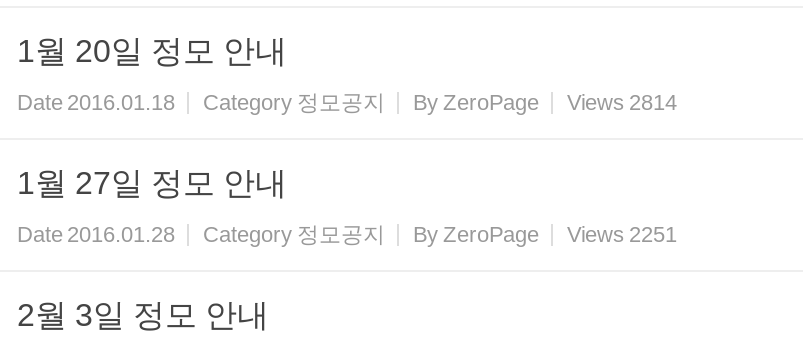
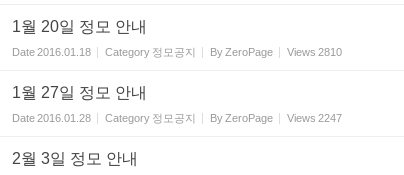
[17,90,677,114] Date 2016.01.18 Category 정모공지 By ZeroPage Views 2814 -> [12,46,342,58] Date 2016.01.18 Category 정모공지 By ZeroPage Views 2810
[17,222,677,246] Date 2016.01.28 Category 정모공지 By ZeroPage Views 2251 -> [12,112,342,124] Date 2016.01.28 Category 정모공지 By ZeroPage Views 2247

